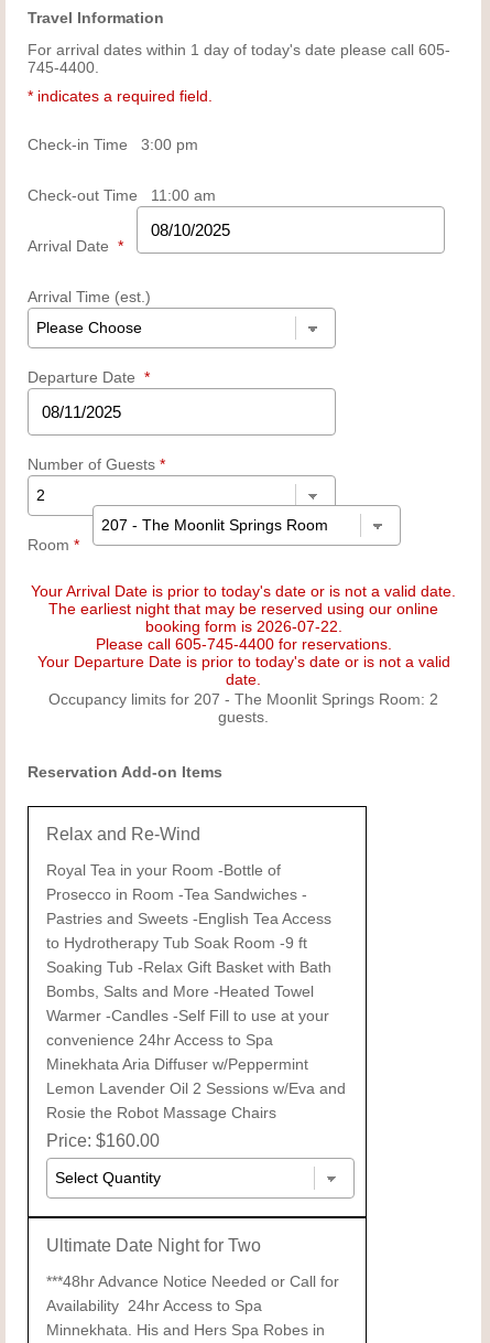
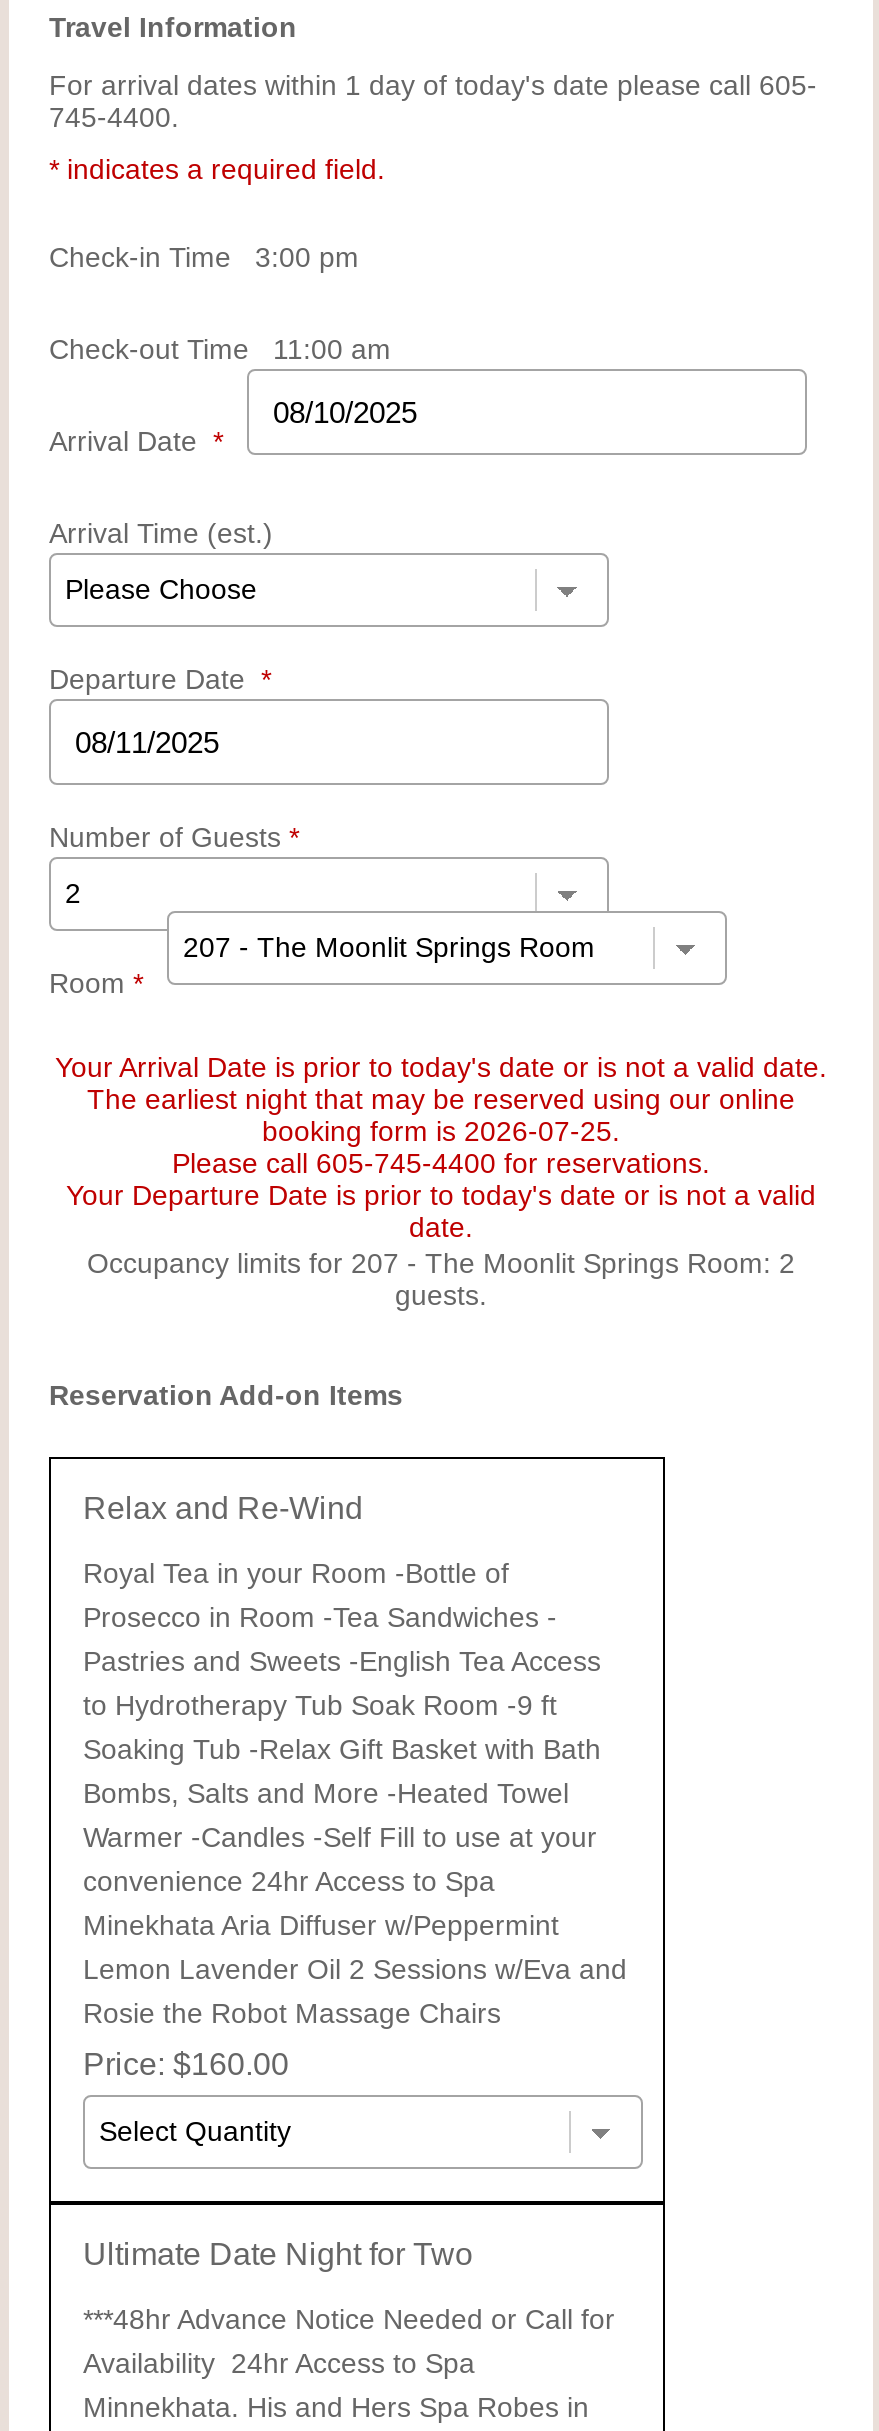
[145,617,342,635] booking form is 2026-07-22. -> [262,1115,620,1147] booking form is 2026-07-25.

